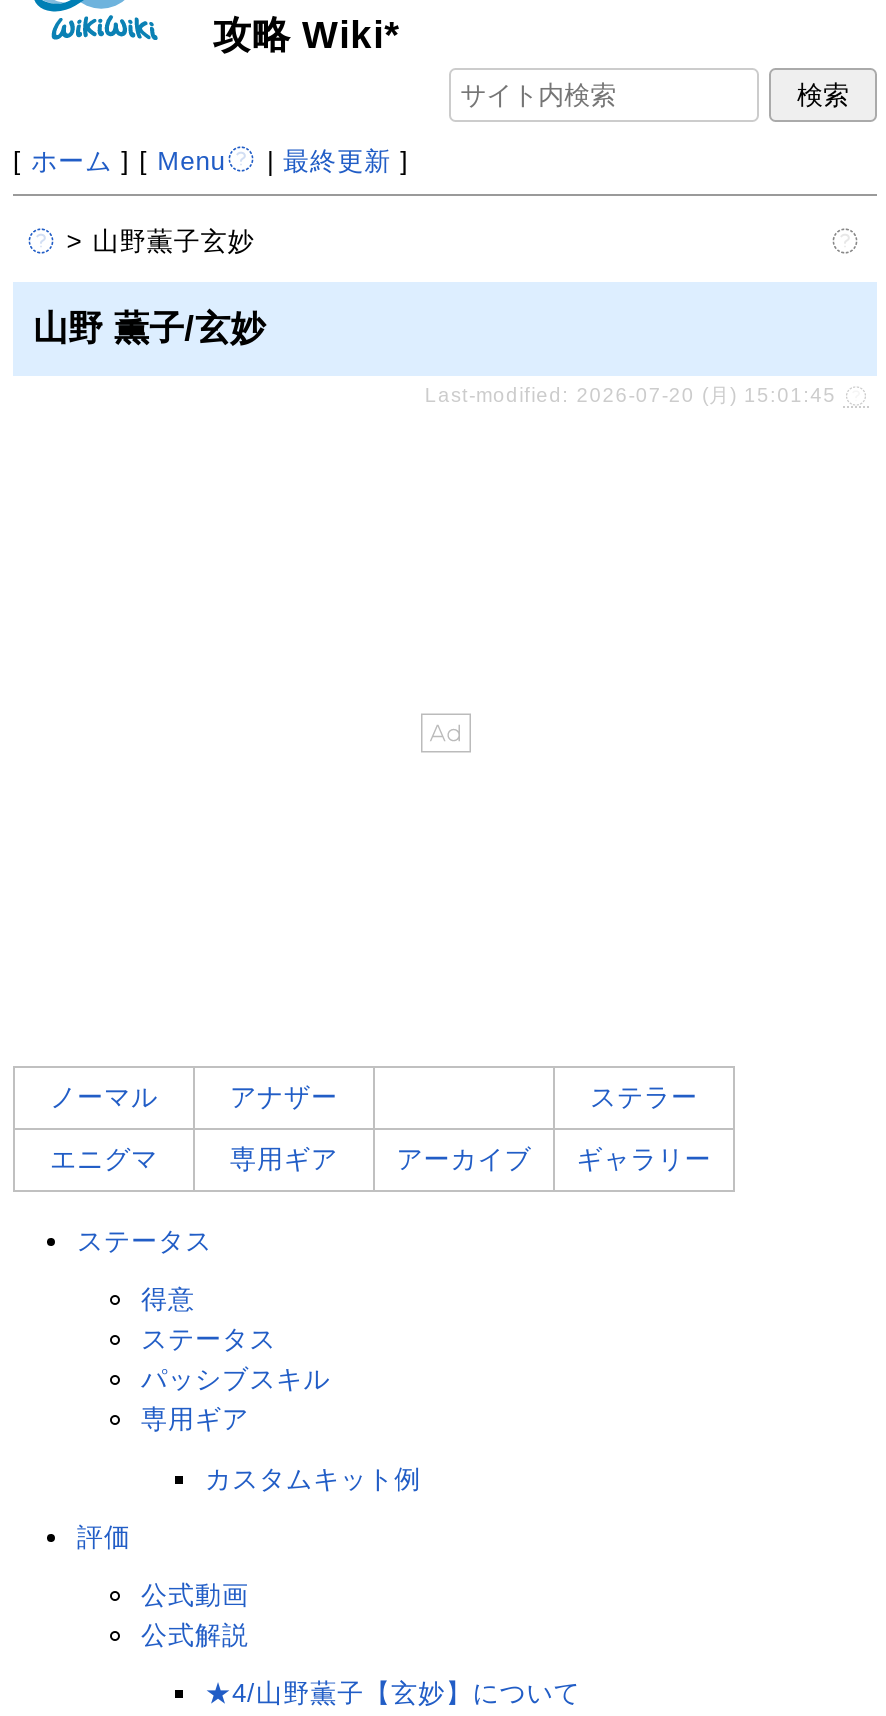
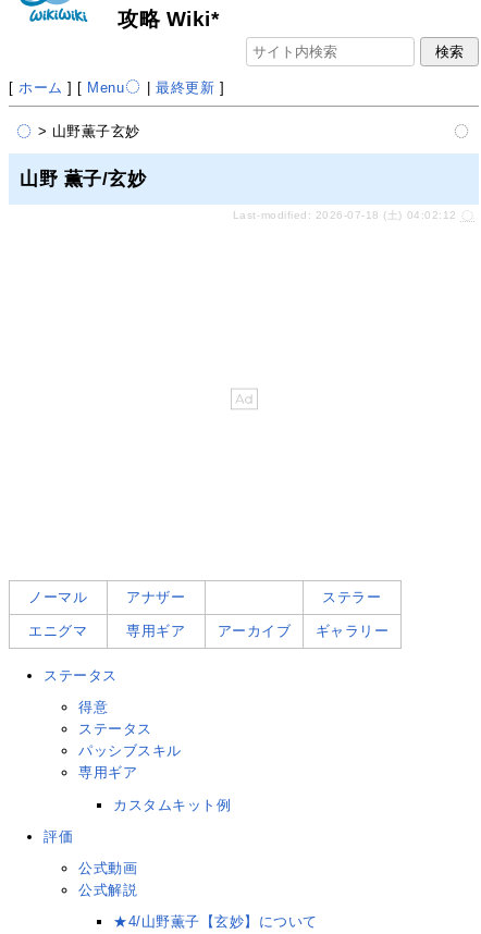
[425,384,843,406] Last-modified: 2026-07-20 (月) 15:01:45 -> [233,209,461,221] Last-modified: 2026-07-18 (土) 04:02:12

